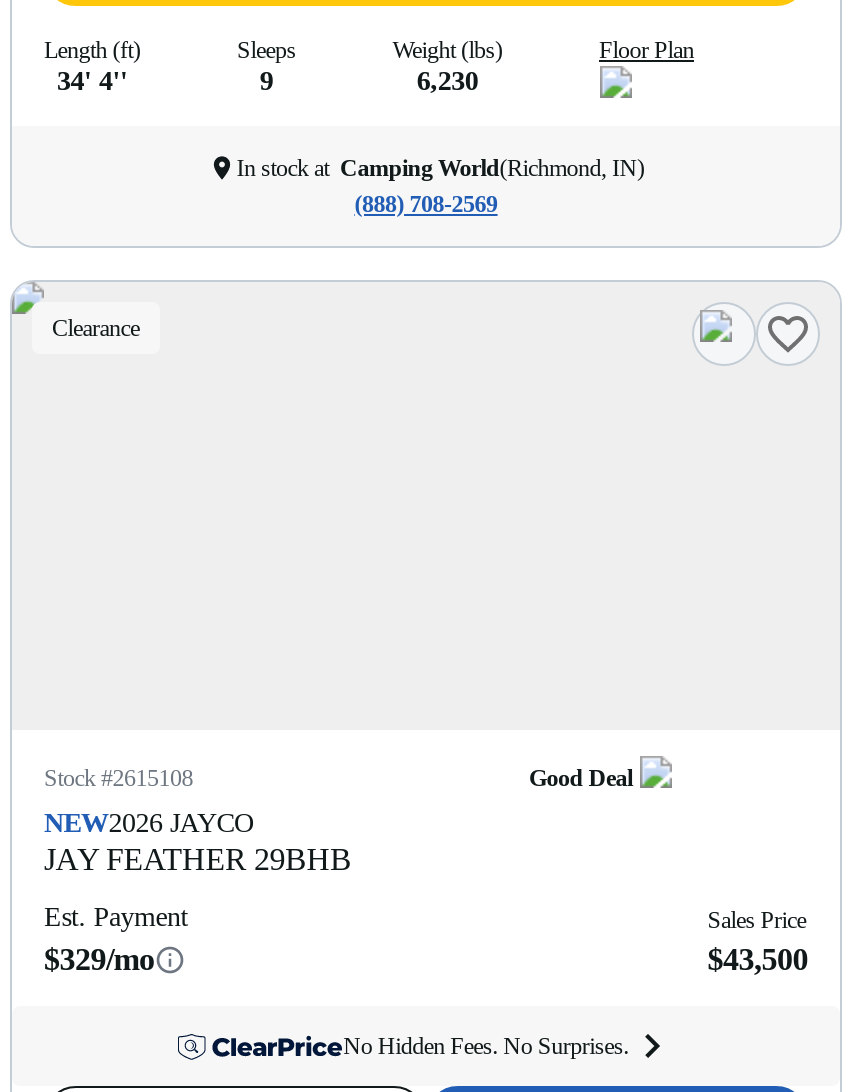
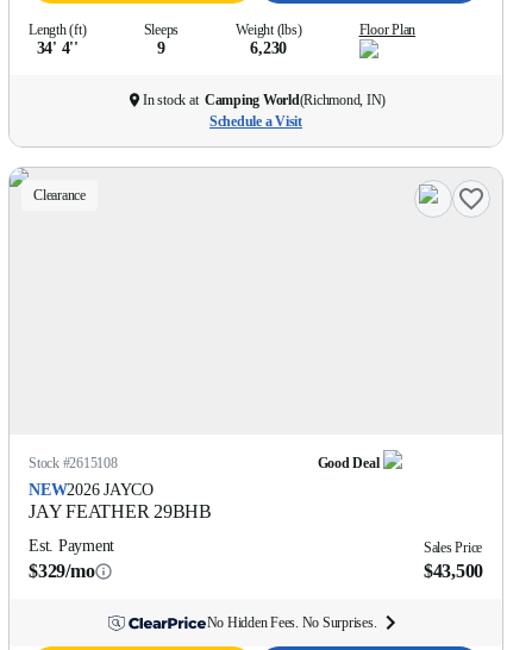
[354,190,497,218] (888) 708-2569 -> [209,113,302,130] Schedule a Visit

